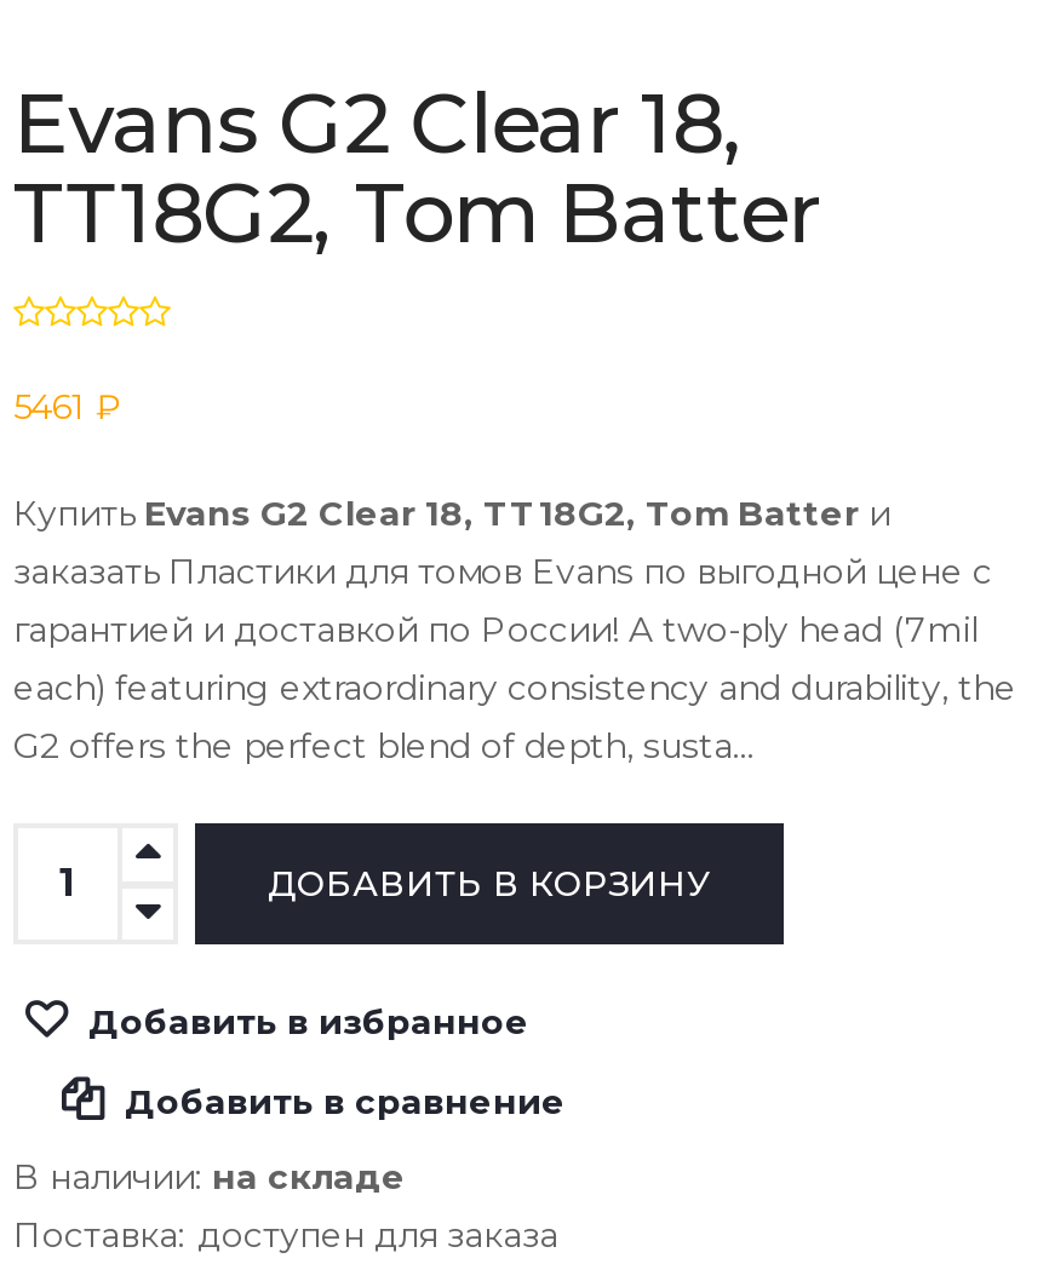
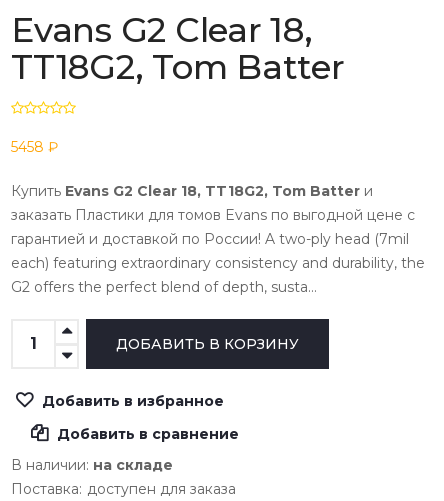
[13,385,120,429] 5461 ₽ -> [11,138,58,156] 5458 ₽

